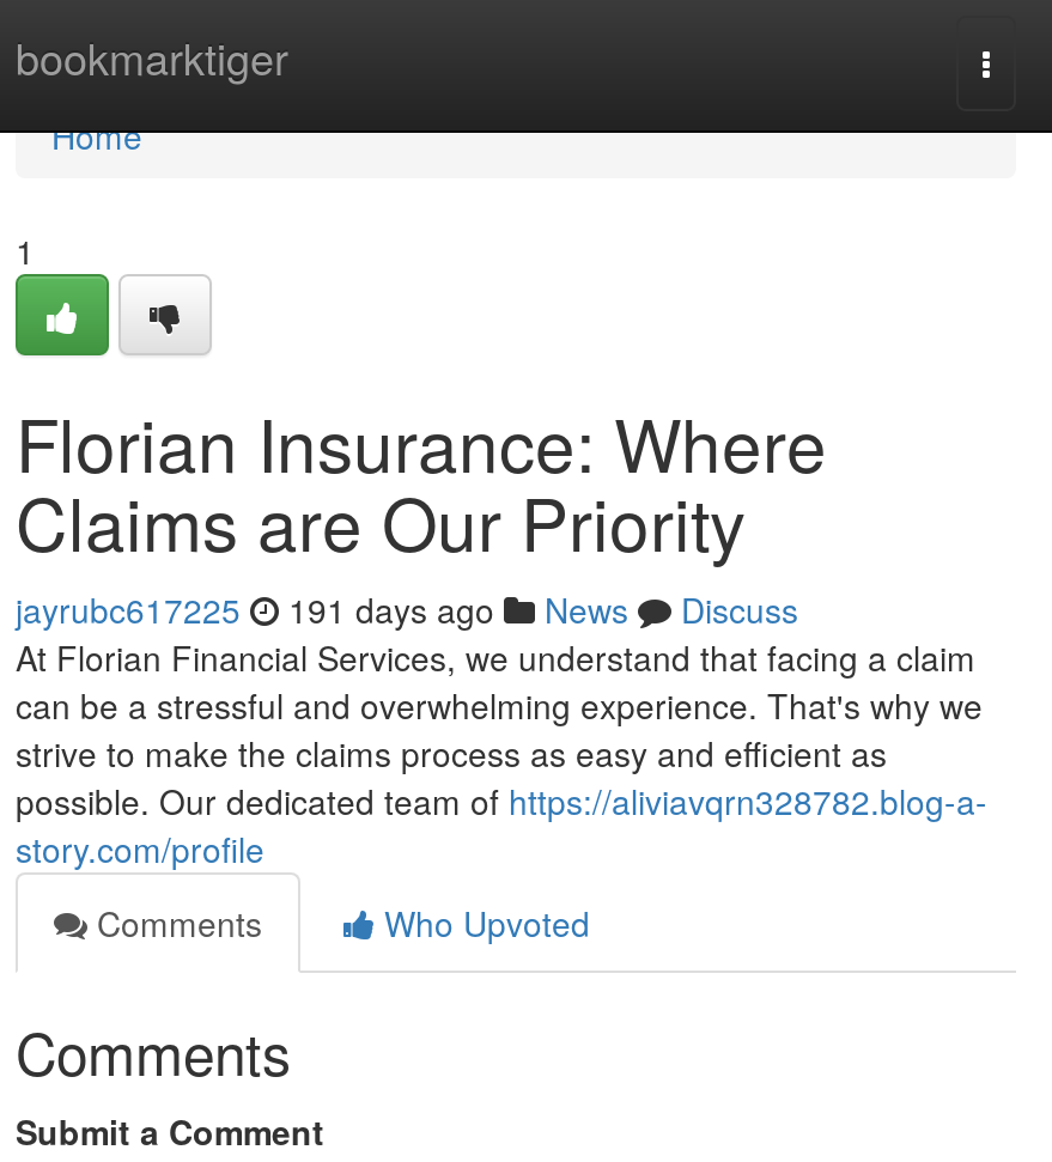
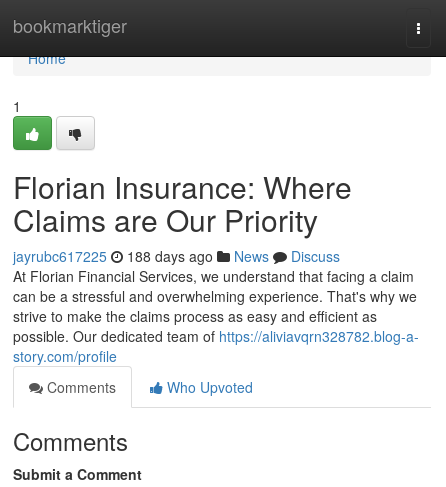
[16,585,798,633] jayrubc617225 191 days ago News Discuss -> [13,246,340,266] jayrubc617225 188 days ago News Discuss

